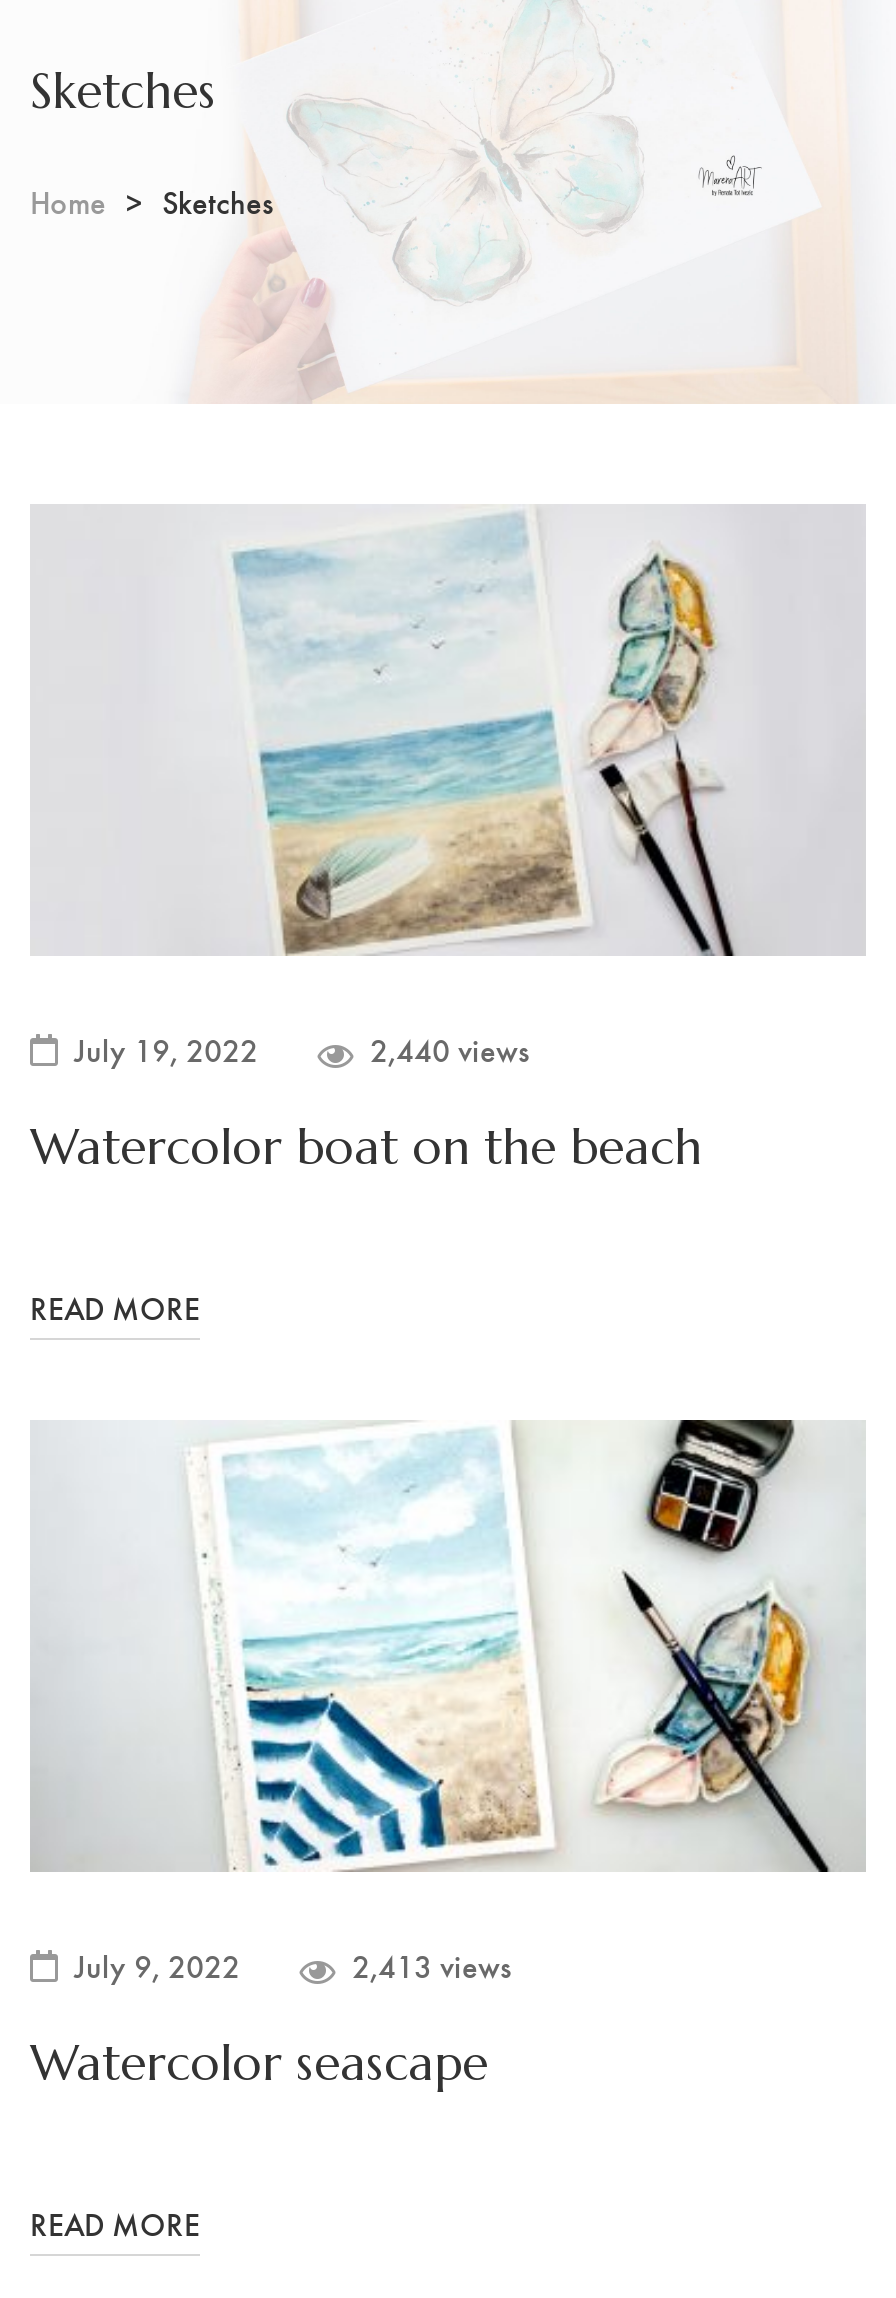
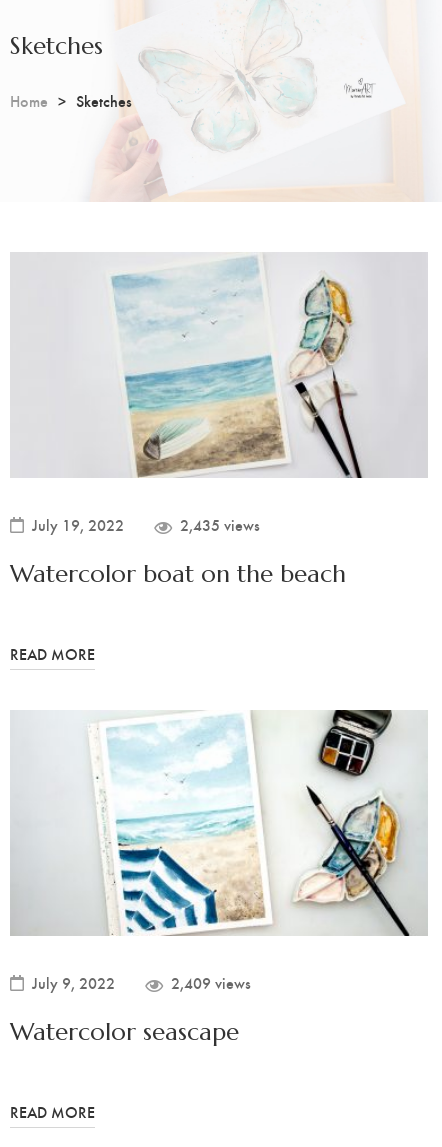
[370,1028,530,1070] 2,440 views -> [180,514,260,535] 2,435 views
[352,1944,512,1986] 2,413 views -> [171,972,251,993] 2,409 views

